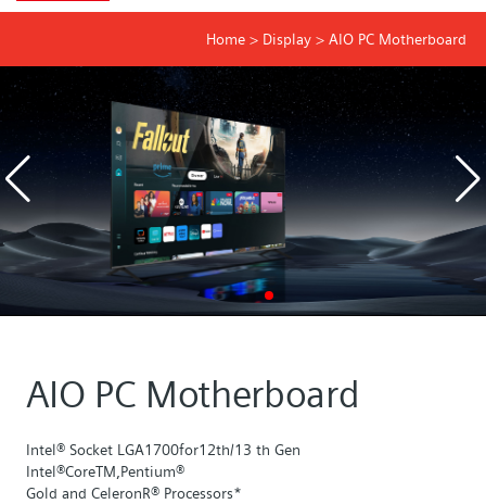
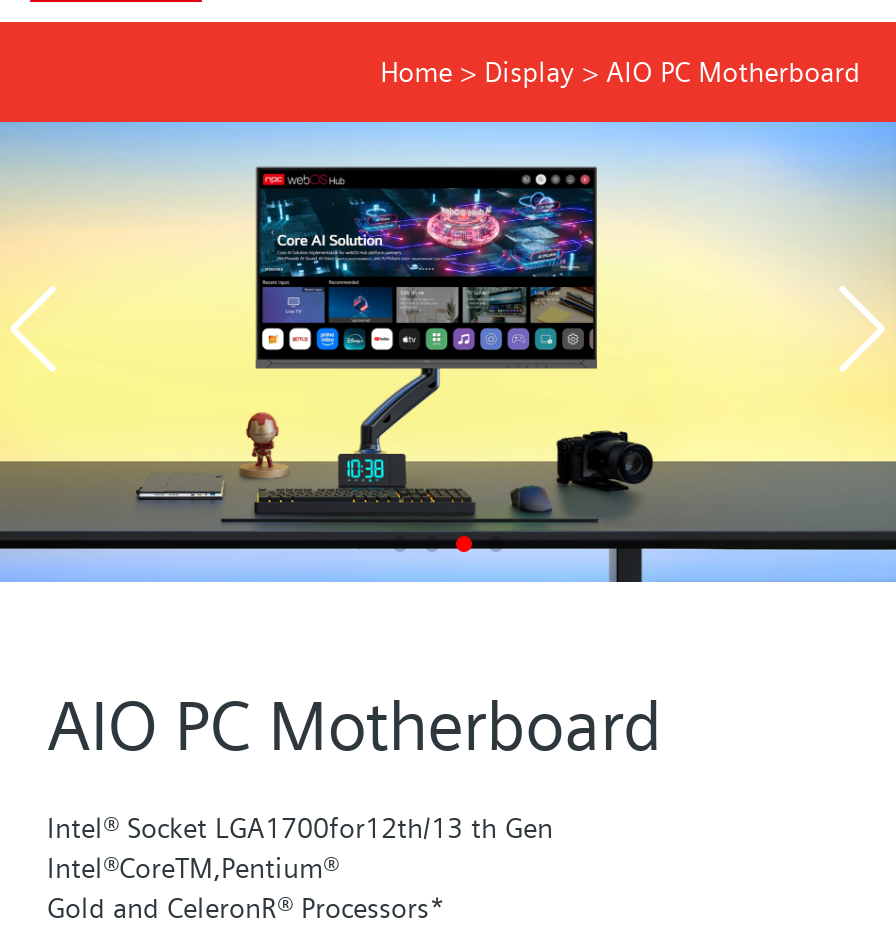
[3,65,483,317] [image] -> [6,120,890,584] [image]

